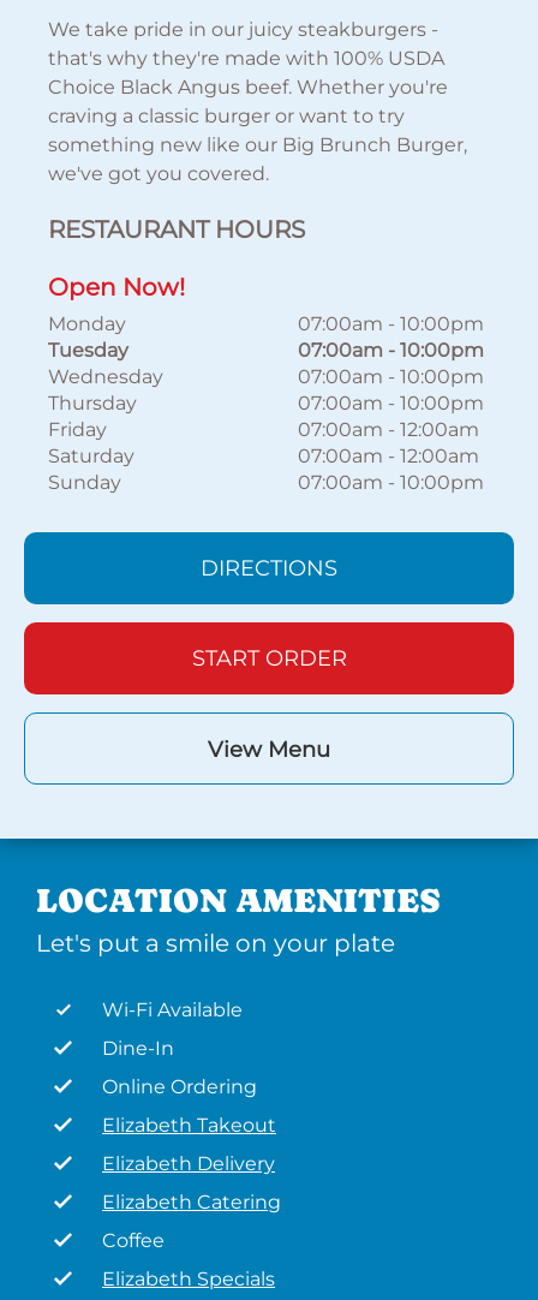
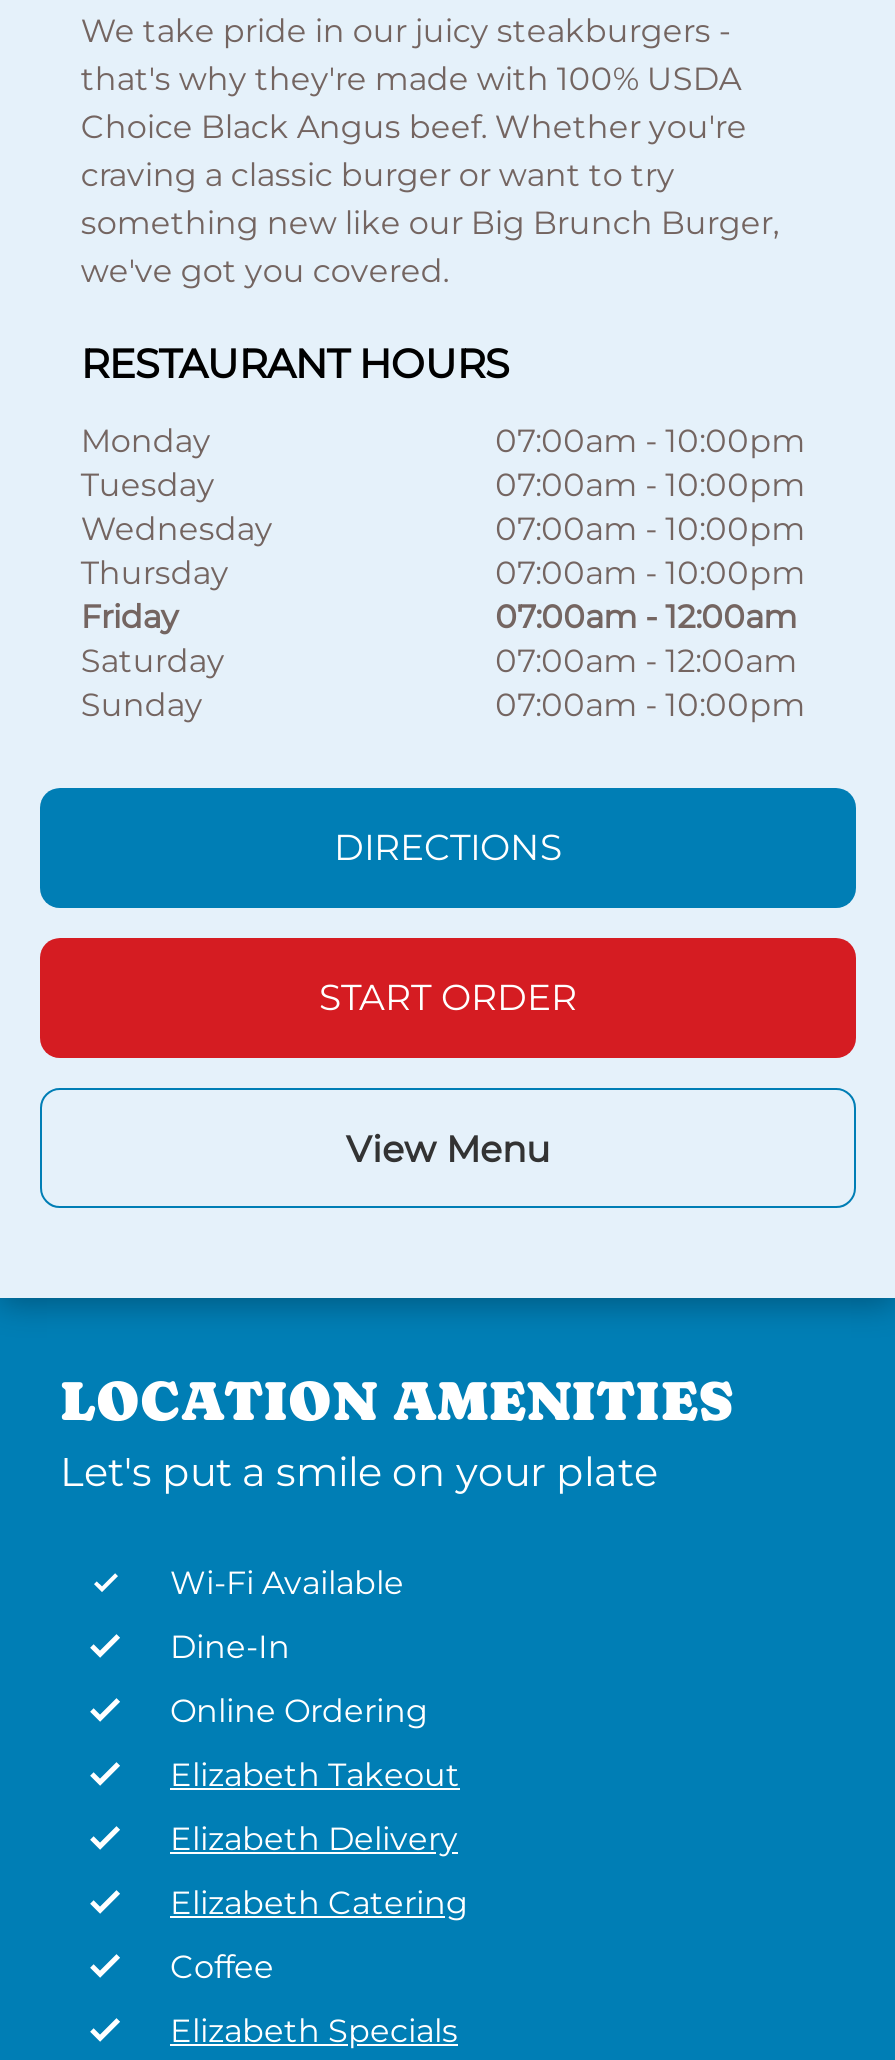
[49,273,185,302] Open Now! -> none

